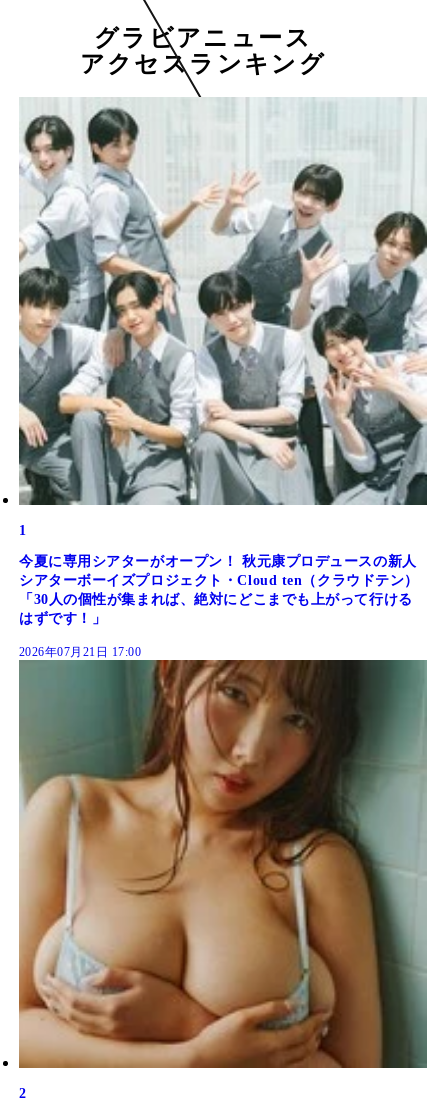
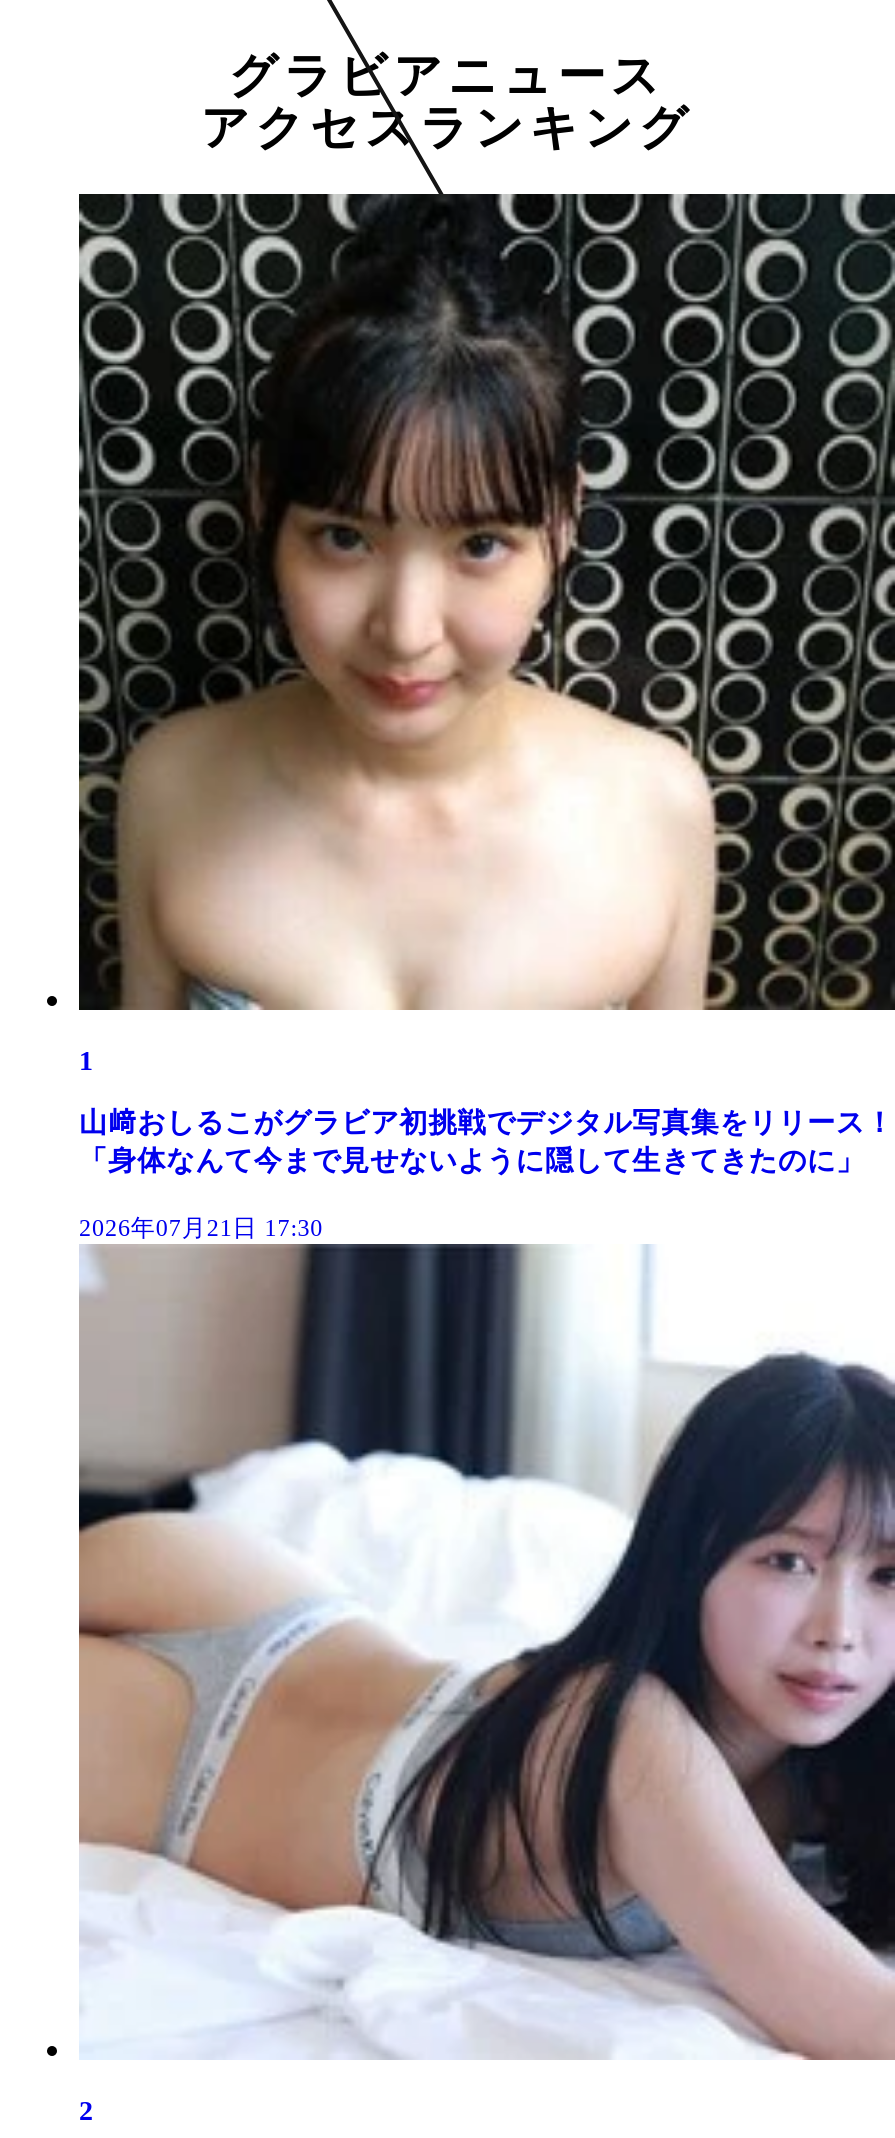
[18,97,424,506] [image] -> [77,192,889,1012] [image]
[19,554,419,626] 今夏に専用シアターがオープン！ 秋元康プロデュースの新人 | シアターボーイズプロジェクト・Cloud ten（クラウドテン） | 「30人の個性が集まれば、絶対にどこまでも上がって行ける | はずです！」 -> [79,1109,894,1177] 山﨑おしるこがグラビア初挑戦でデジタル写真集をリリース！ | 「身体なんて今まで見せないように隠して生きてきたのに」
[18,645,424,1069] [image] | 2026年07月21日 17:00 -> [79,1215,889,2062] [image] | 2026年07月21日 17:30

